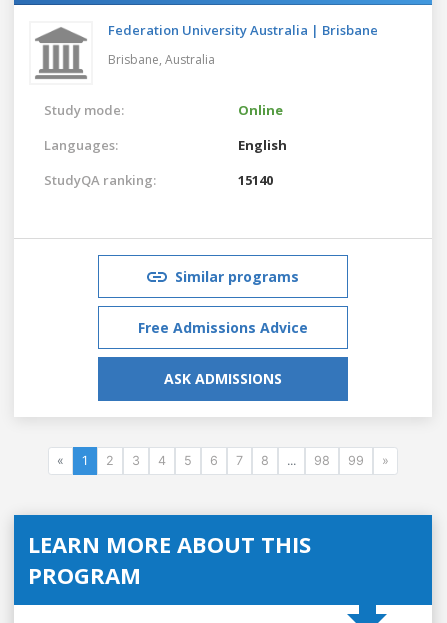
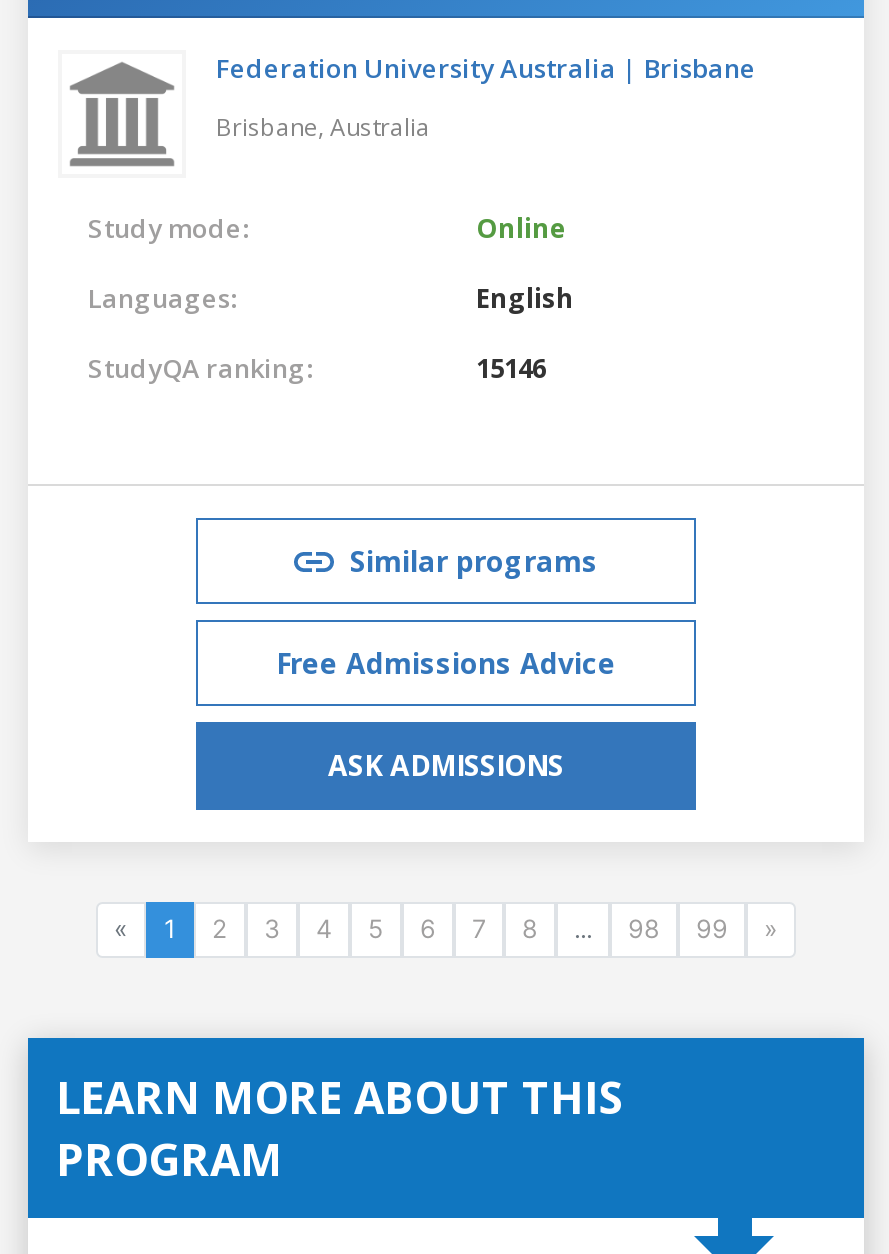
[238,171,273,189] 15140 -> [476,350,546,386] 15146

